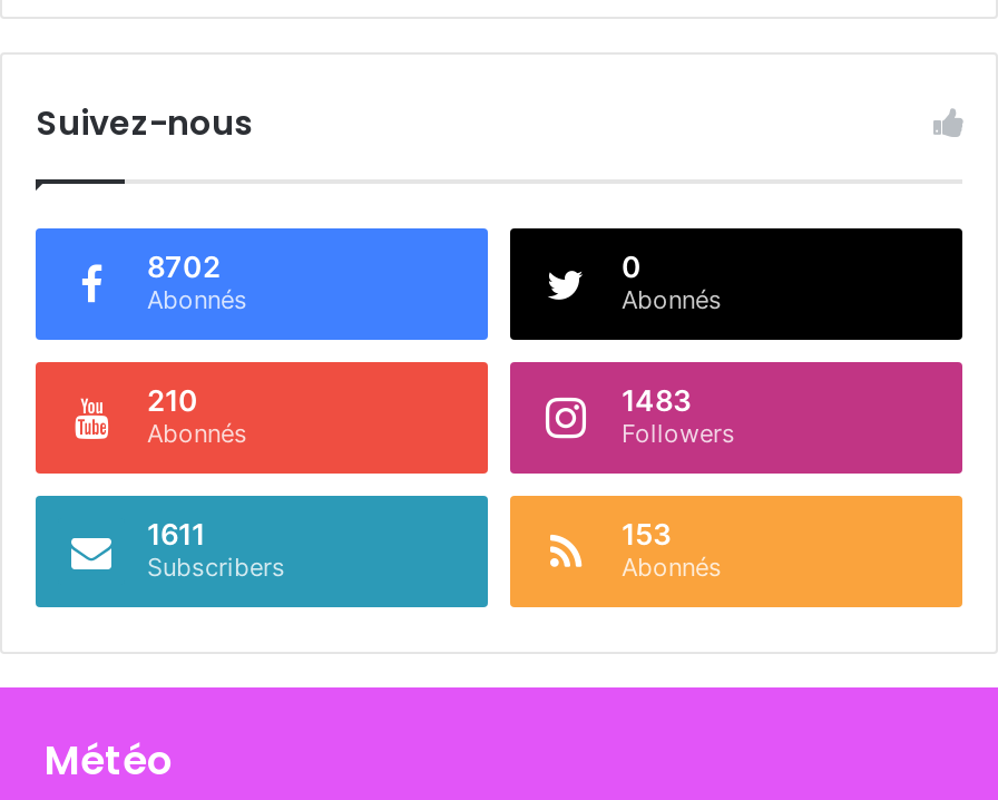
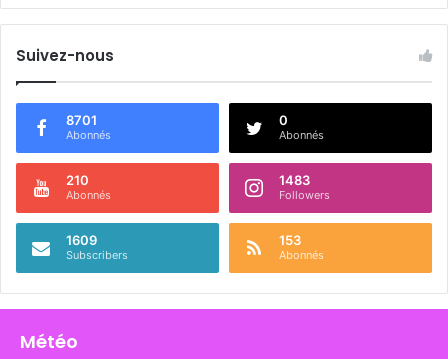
[147,249,221,285] 8702 -> [66,112,97,128] 8701
[147,516,205,552] 1611 -> [66,232,97,248] 1609

